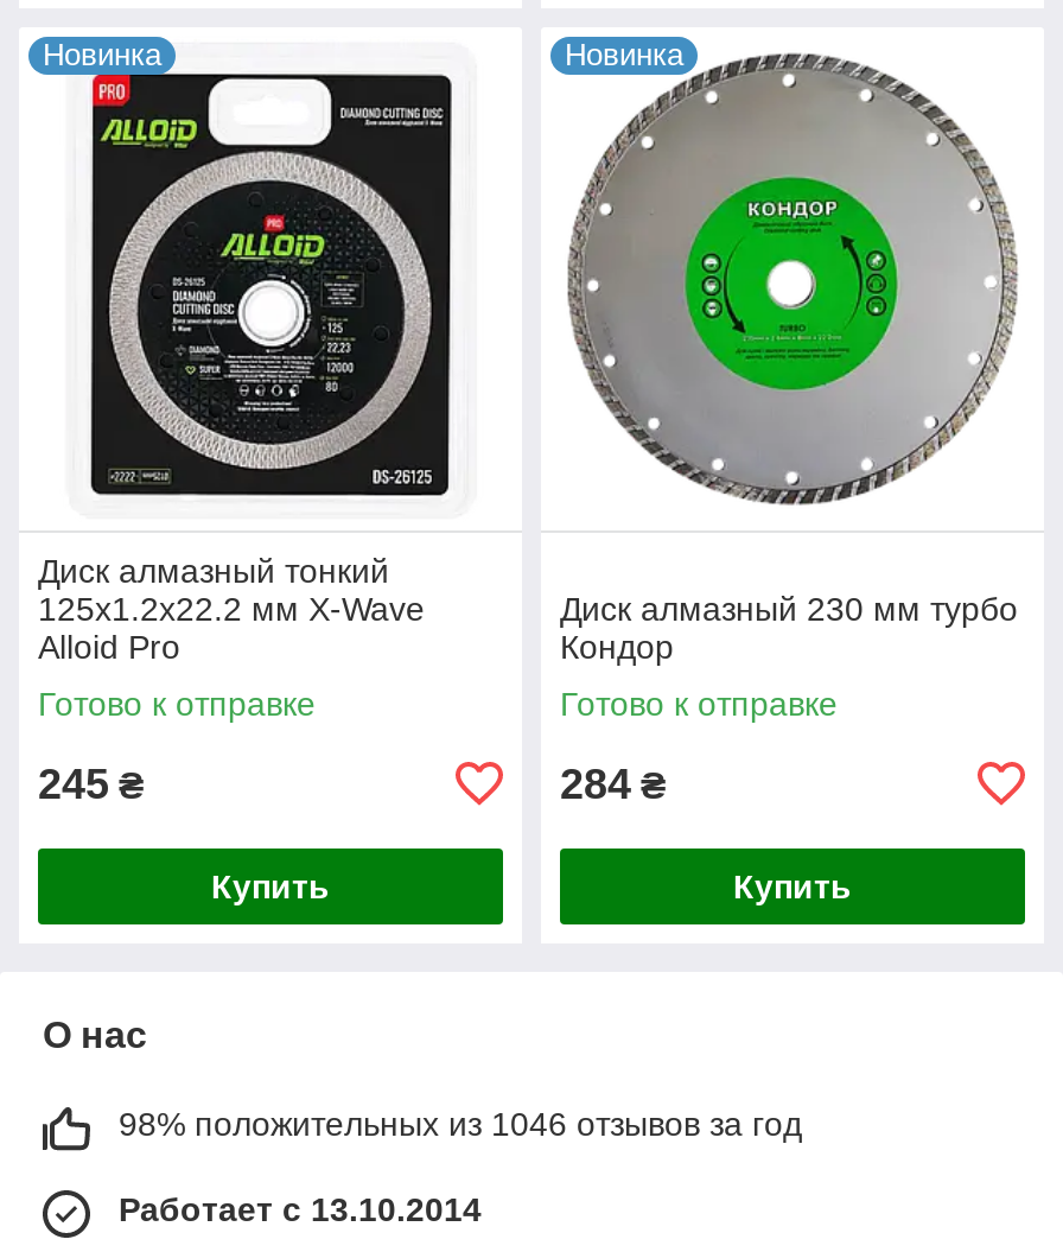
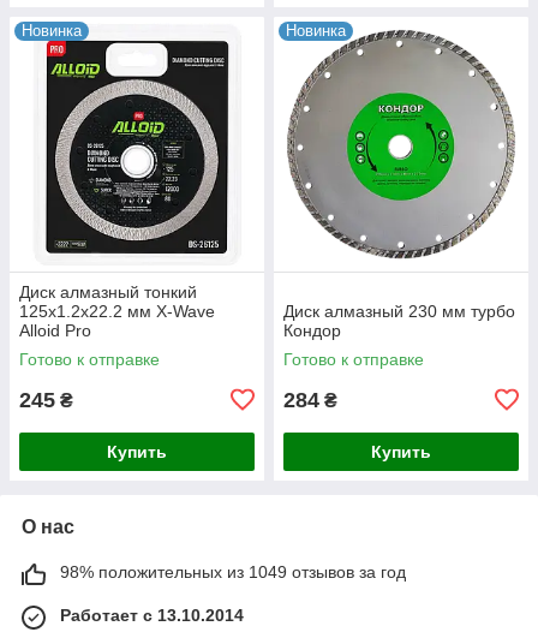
[119,1104,802,1142] 98% положительных из 1046 отзывов за год -> [60,562,406,581] 98% положительных из 1049 отзывов за год

